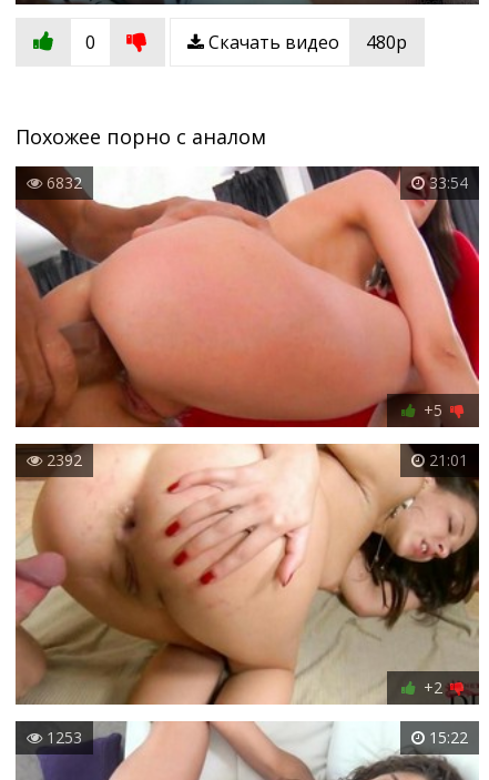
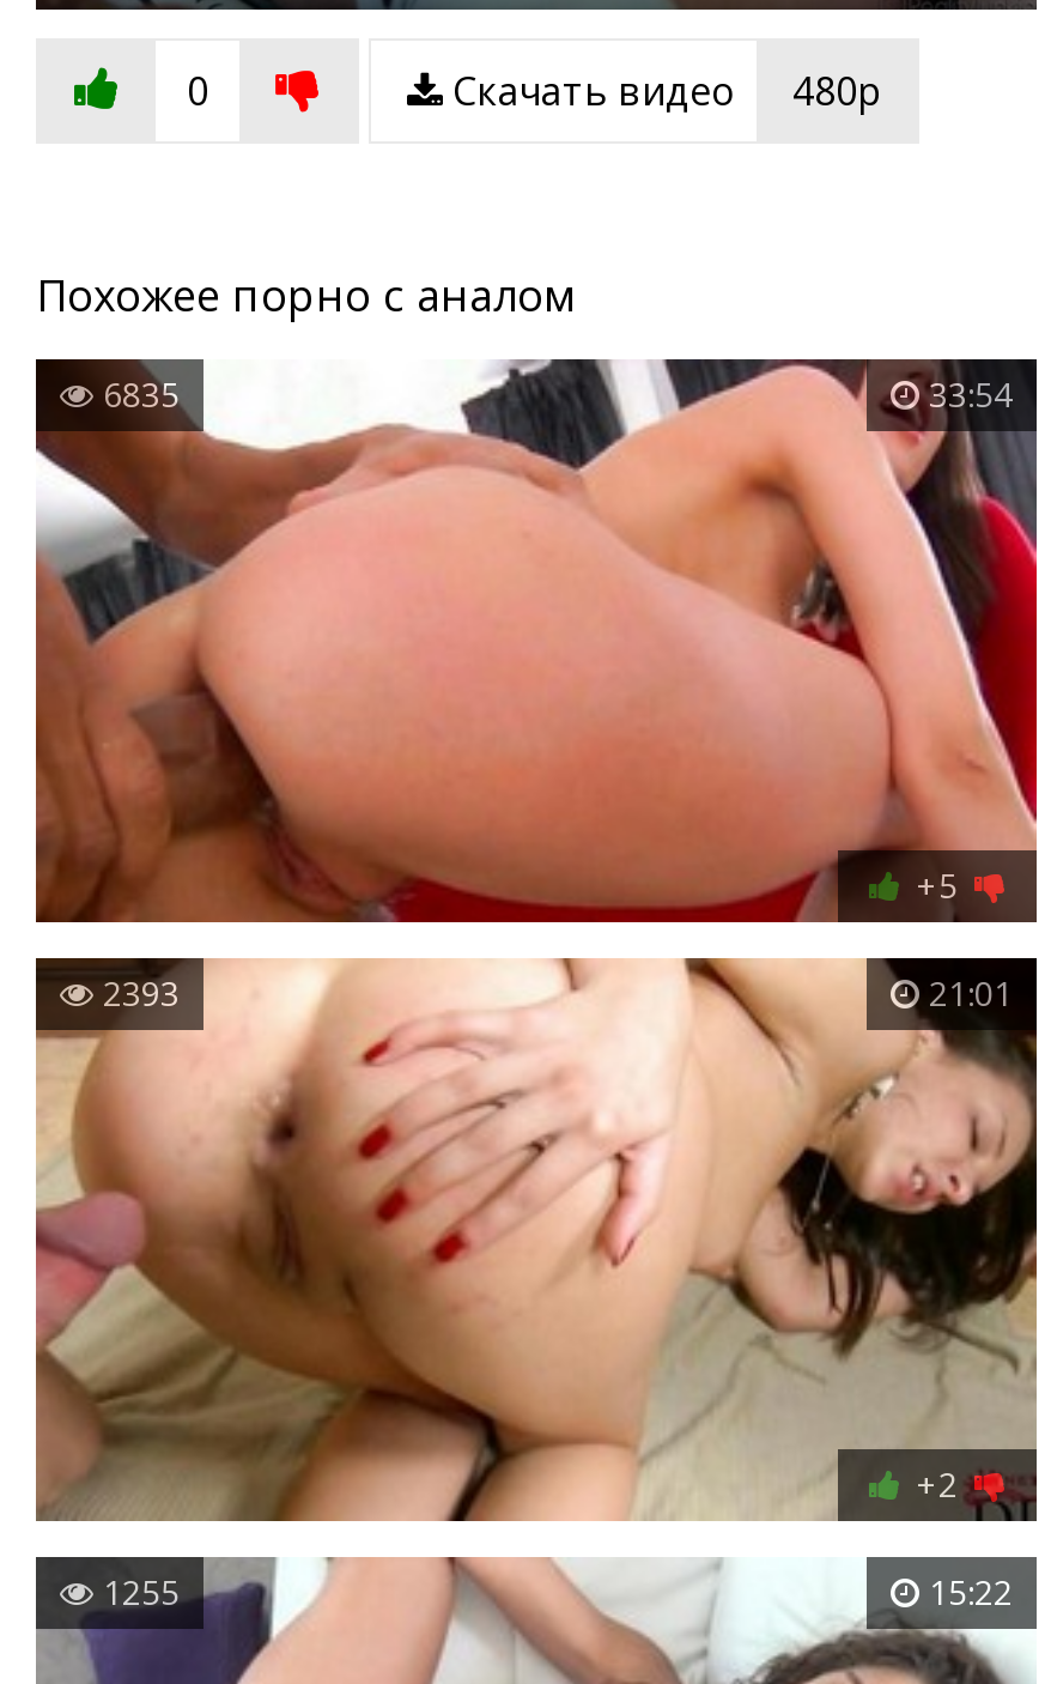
[42,172,82,193] 6832 -> [93,372,180,417] 6835
[42,450,82,471] 2392 -> [93,971,180,1016] 2393
[42,727,82,748] 1253 -> [93,1569,180,1615] 1255

